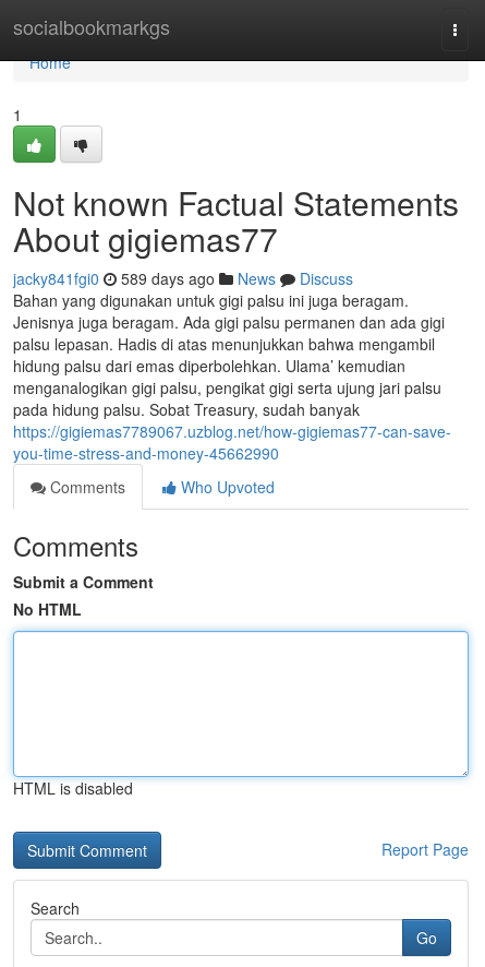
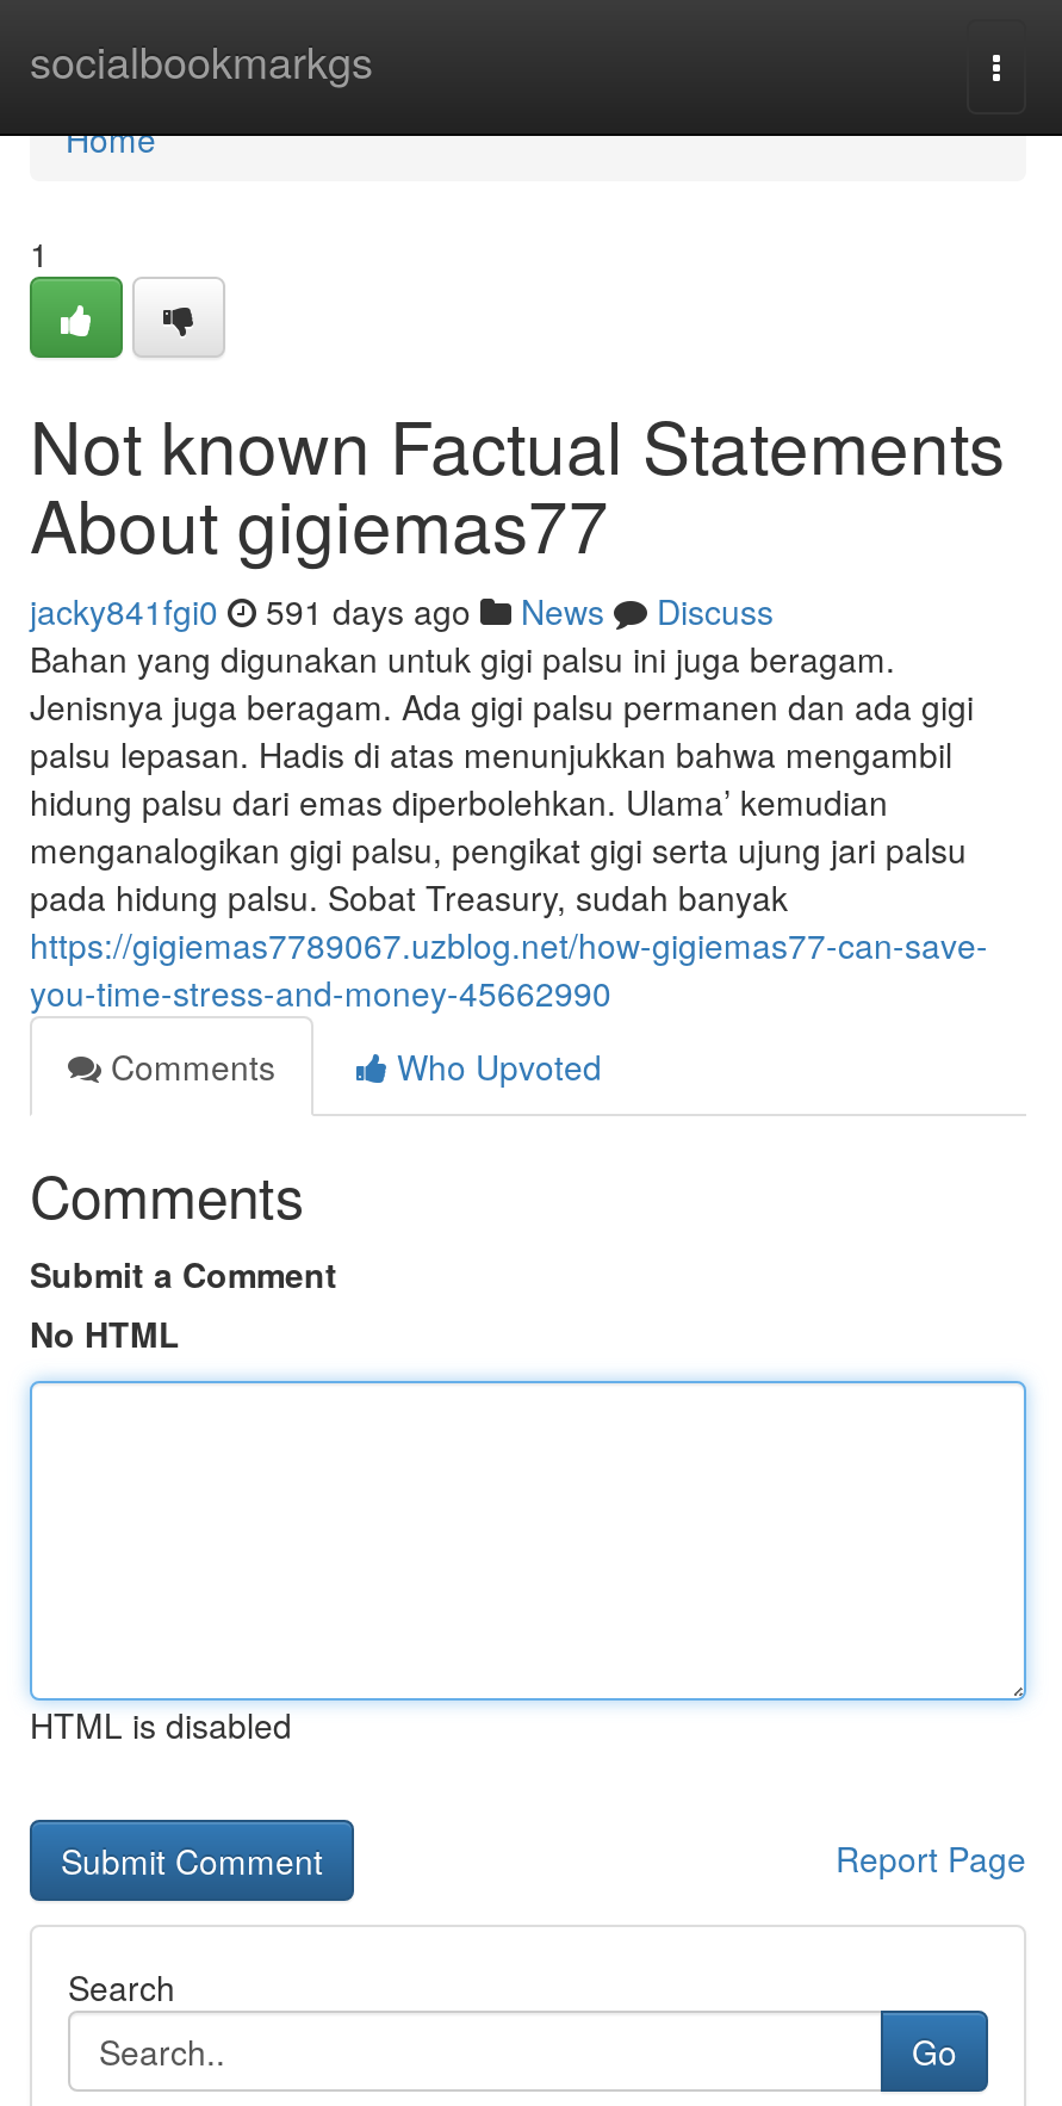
[13,267,353,289] jacky841fgi0 589 days ago News Discuss -> [30,587,774,634] jacky841fgi0 591 days ago News Discuss

